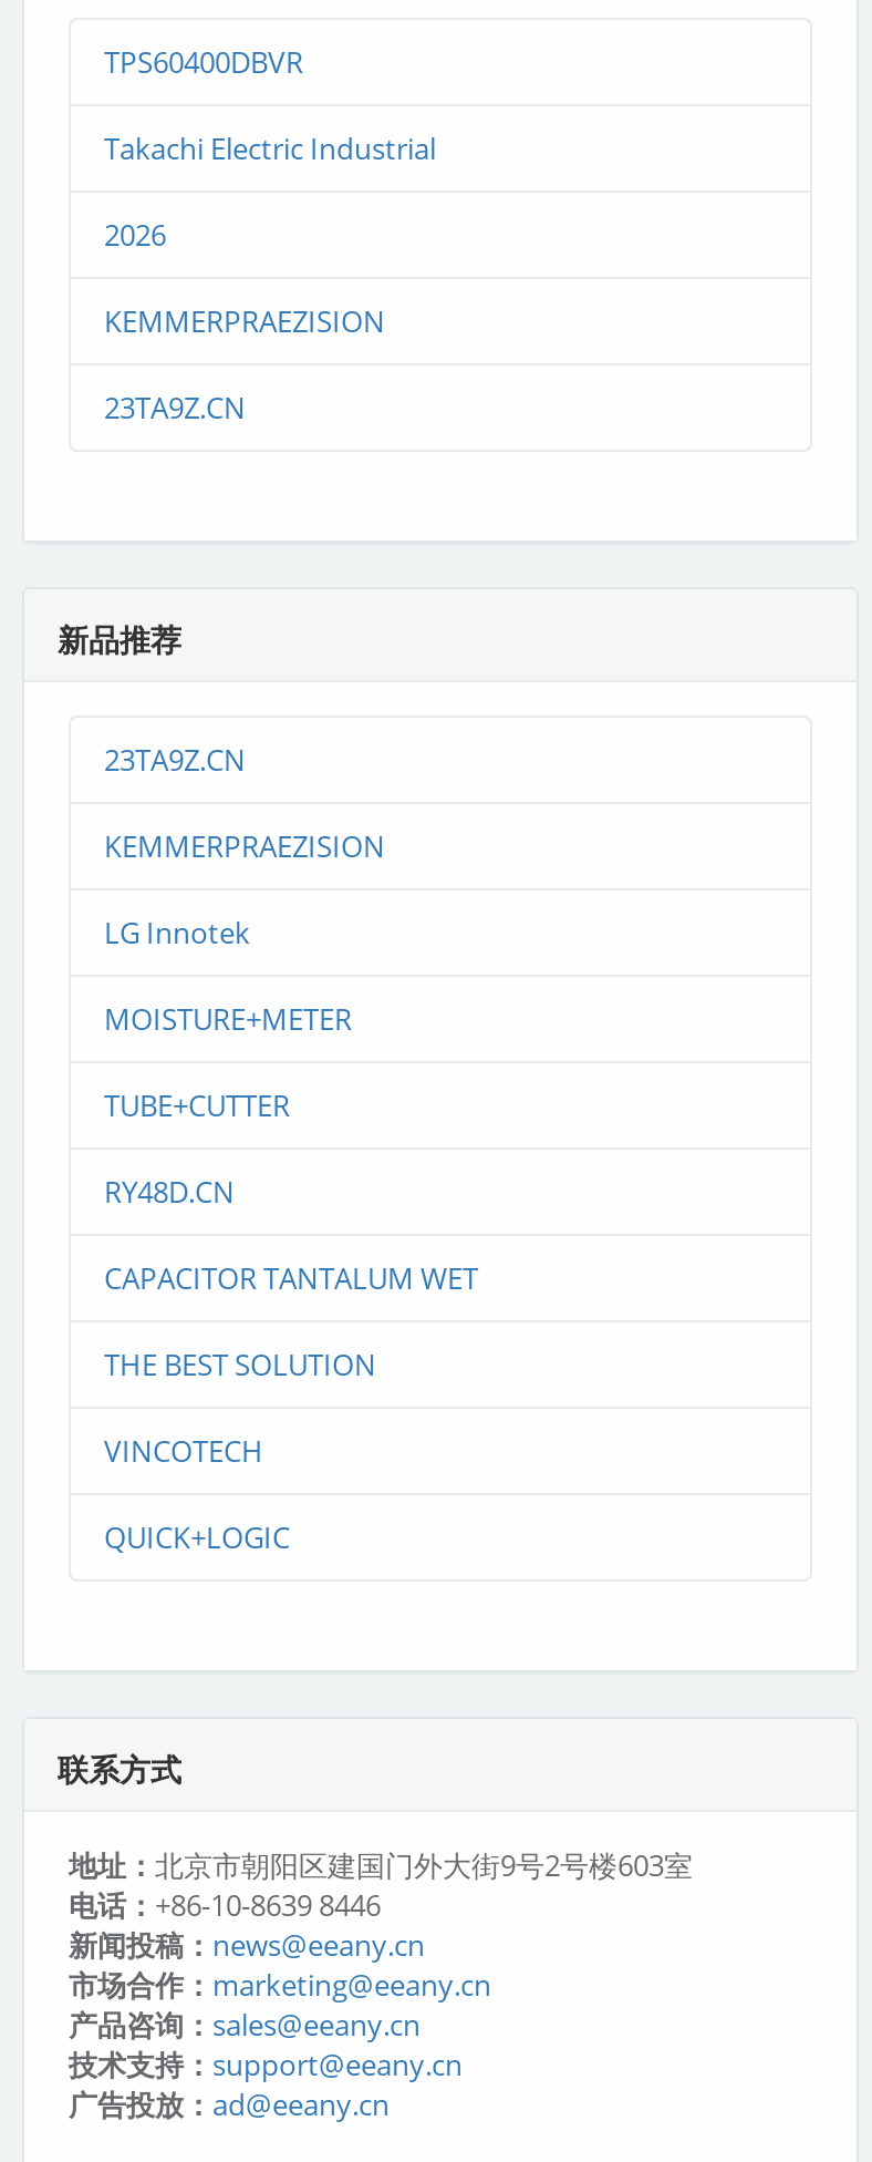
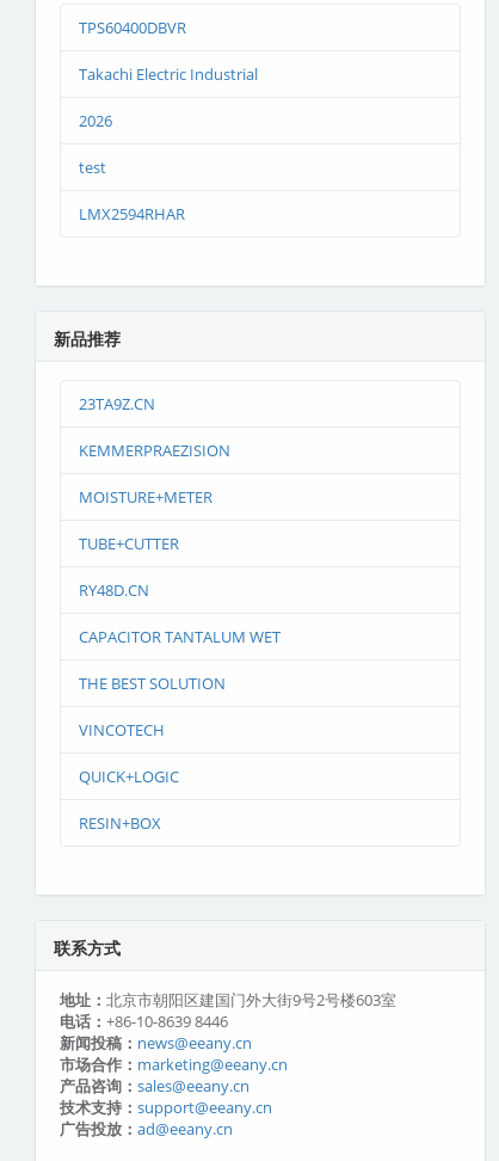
[104,301,385,341] KEMMERPRAEZISION -> [79,156,106,178] test
[104,388,246,428] 23TA9Z.CN -> [79,203,185,225] LMX2594RHAR
[104,913,250,953] LG Innotek -> none
moved [104,999,478,1557] -> [79,486,281,787]: MOISTURE+METER | TUBE+CUTTER | RY48D.CN | CAPACITOR TANTALUM WET | THE BEST SOLUTION | VINCOTECH | QUICK+LOGIC
none -> [79,812,161,834] RESIN+BOX

